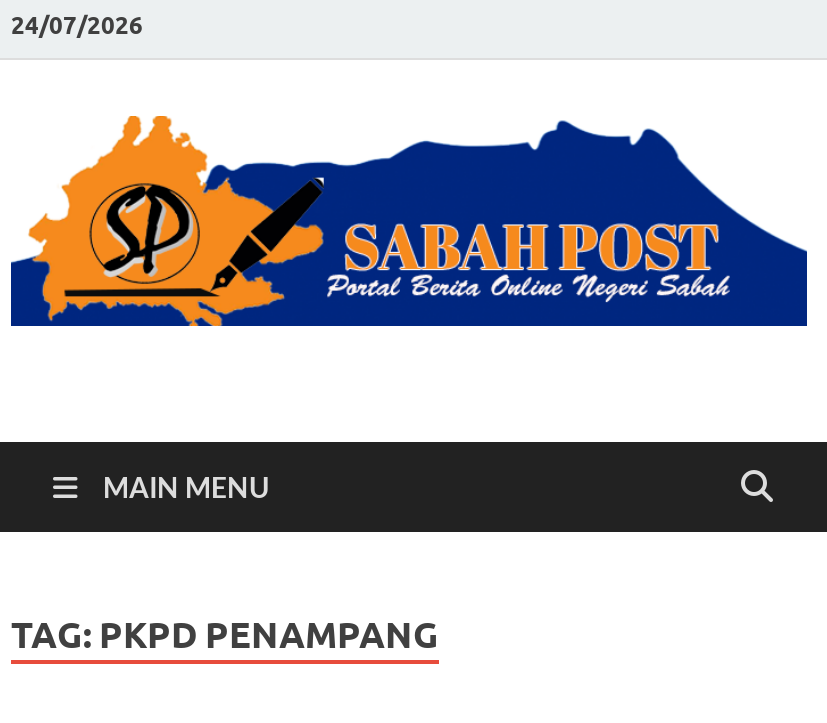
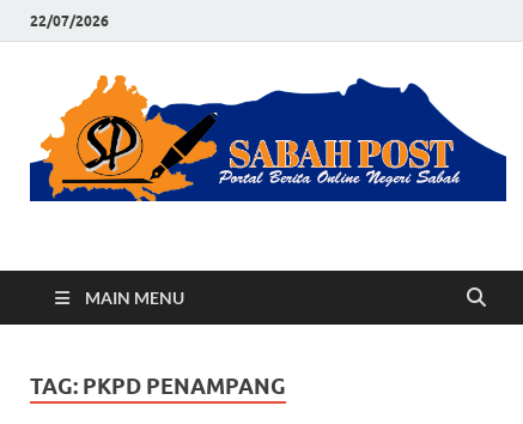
[11,9,143,39] 24/07/2026 -> [30,11,109,29] 22/07/2026

